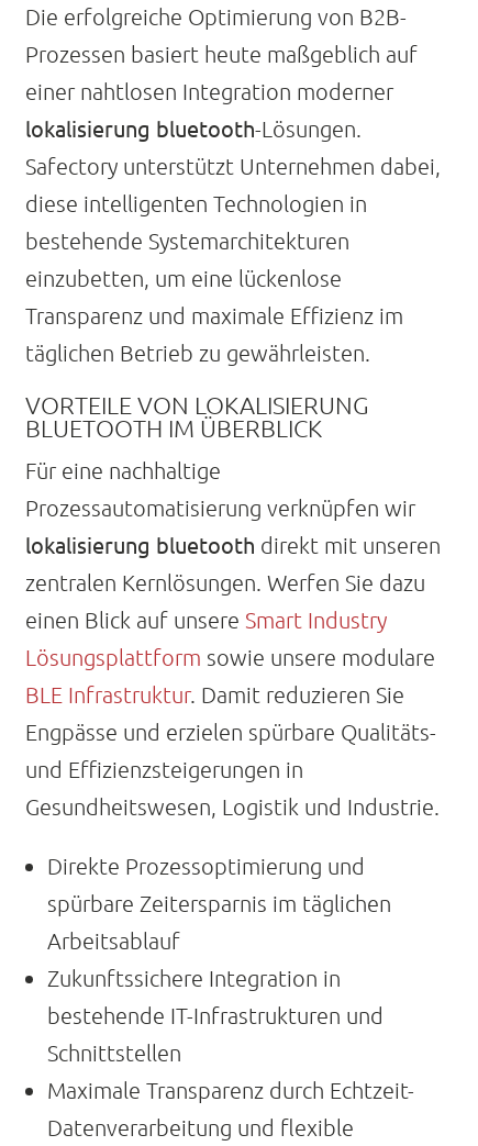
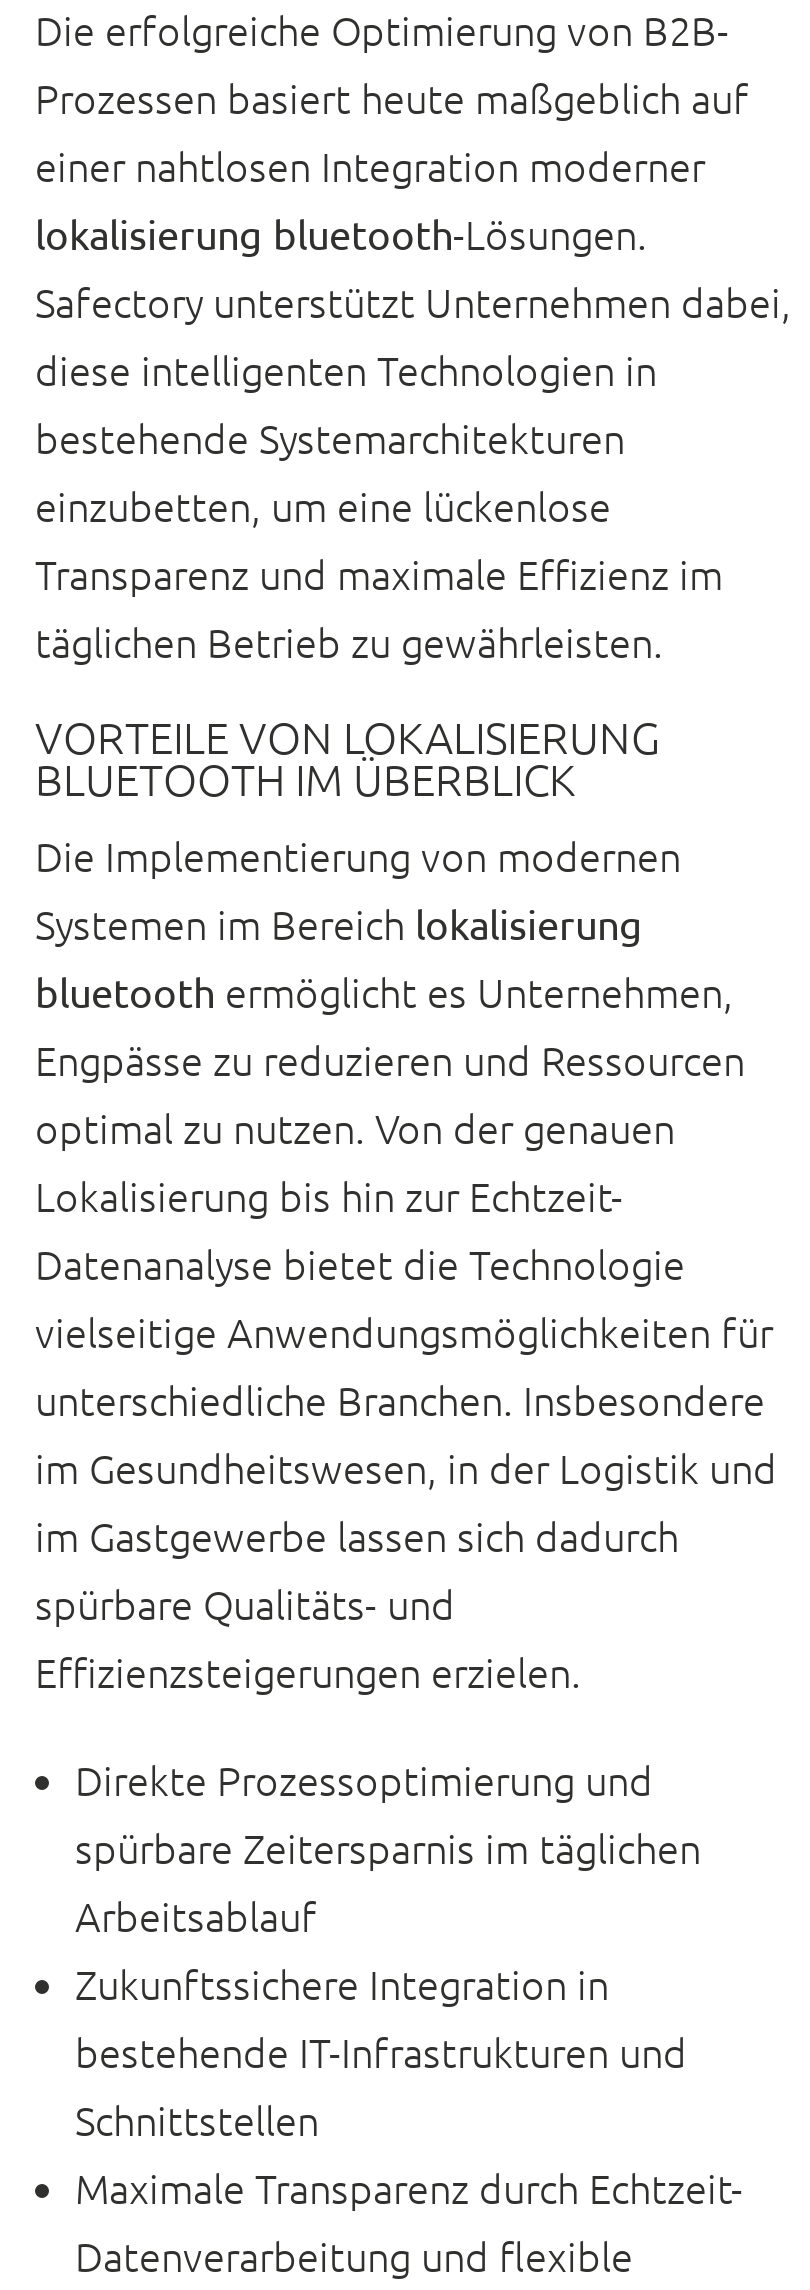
[25,457,441,820] Für eine nachhaltige | Prozessautomatisierung verknüpfen wir | lokalisierung bluetooth direkt mit unseren | zentralen Kernlösungen. Werfen Sie dazu | einen Blick auf unsere Smart Industry | Lösungsplattform sowie unsere modulare | BLE Infrastruktur. Damit reduzieren Sie | Engpässe und erzielen spürbare Qualitäts- | und Effizienzsteigerungen in | Gesundheitswesen, Logistik und Industrie. -> [35,832,777,1696] Die Implementierung von modernen | Systemen im Bereich lokalisierung | bluetooth ermöglicht es Unternehmen, | Engpässe zu reduzieren und Ressourcen | optimal zu nutzen. Von der genauen | Lokalisierung bis hin zur Echtzeit- | Datenanalyse bietet die Technologie | vielseitige Anwendungsmöglichkeiten für | unterschiedliche Branchen. Insbesondere | im Gesundheitswesen, in der Logistik und | im Gastgewerbe lassen sich dadurch | spürbare Qualitäts- und | Effizienzsteigerungen erzielen.

